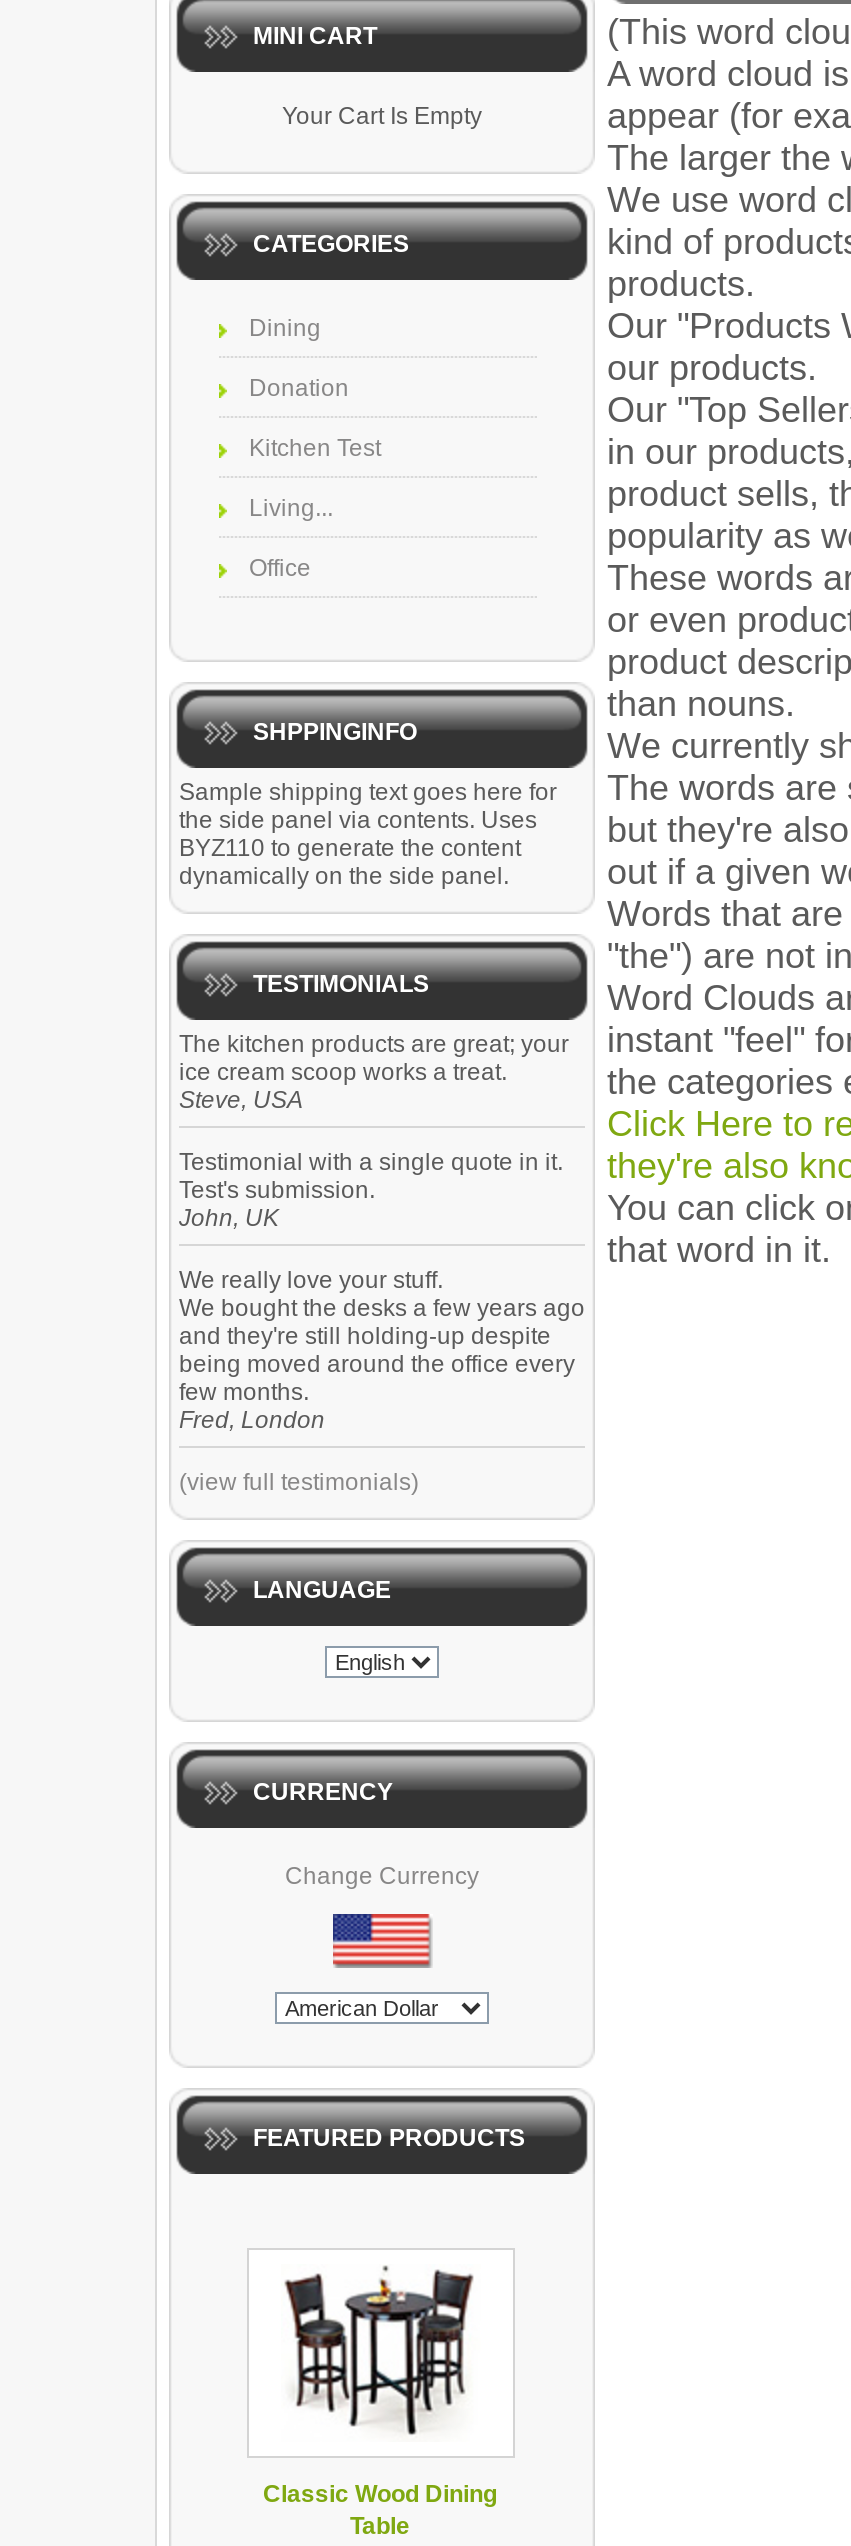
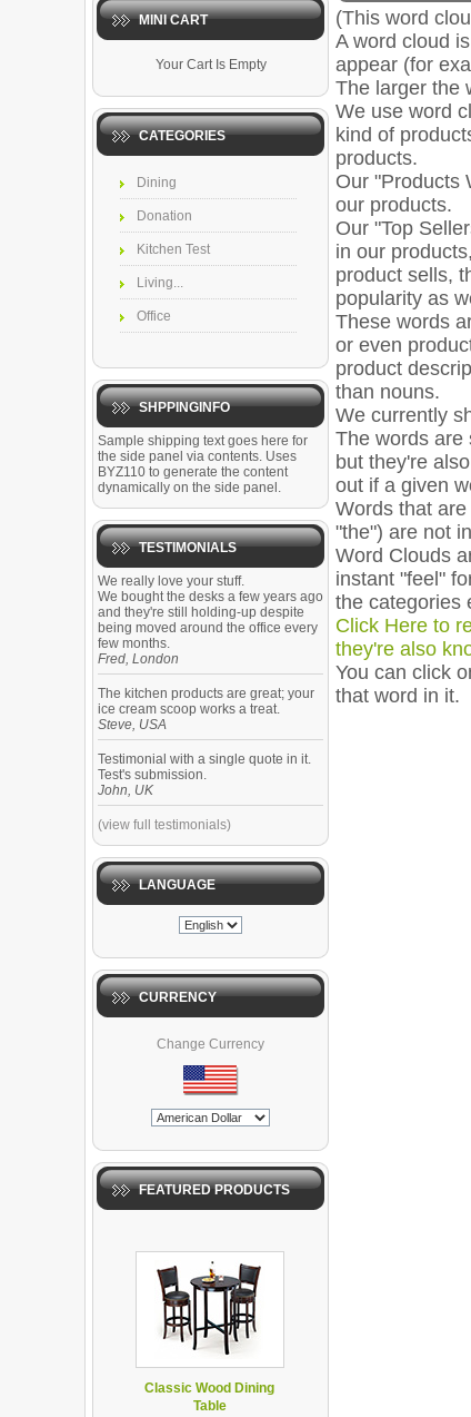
moved [179,1030,569,1232] -> [98,686,314,798]: The kitchen products are great; your | ice cream scoop works a treat. | Steve, USA | Testimonial with a single quote in it. | Test's submission. | John, UK
moved [179,1266,585,1434] -> [98,573,323,667]: We really love your stuff. | We bought the desks a few years ago | and they're still holding-up despite | being moved around the office every | few months. | Fred, London

